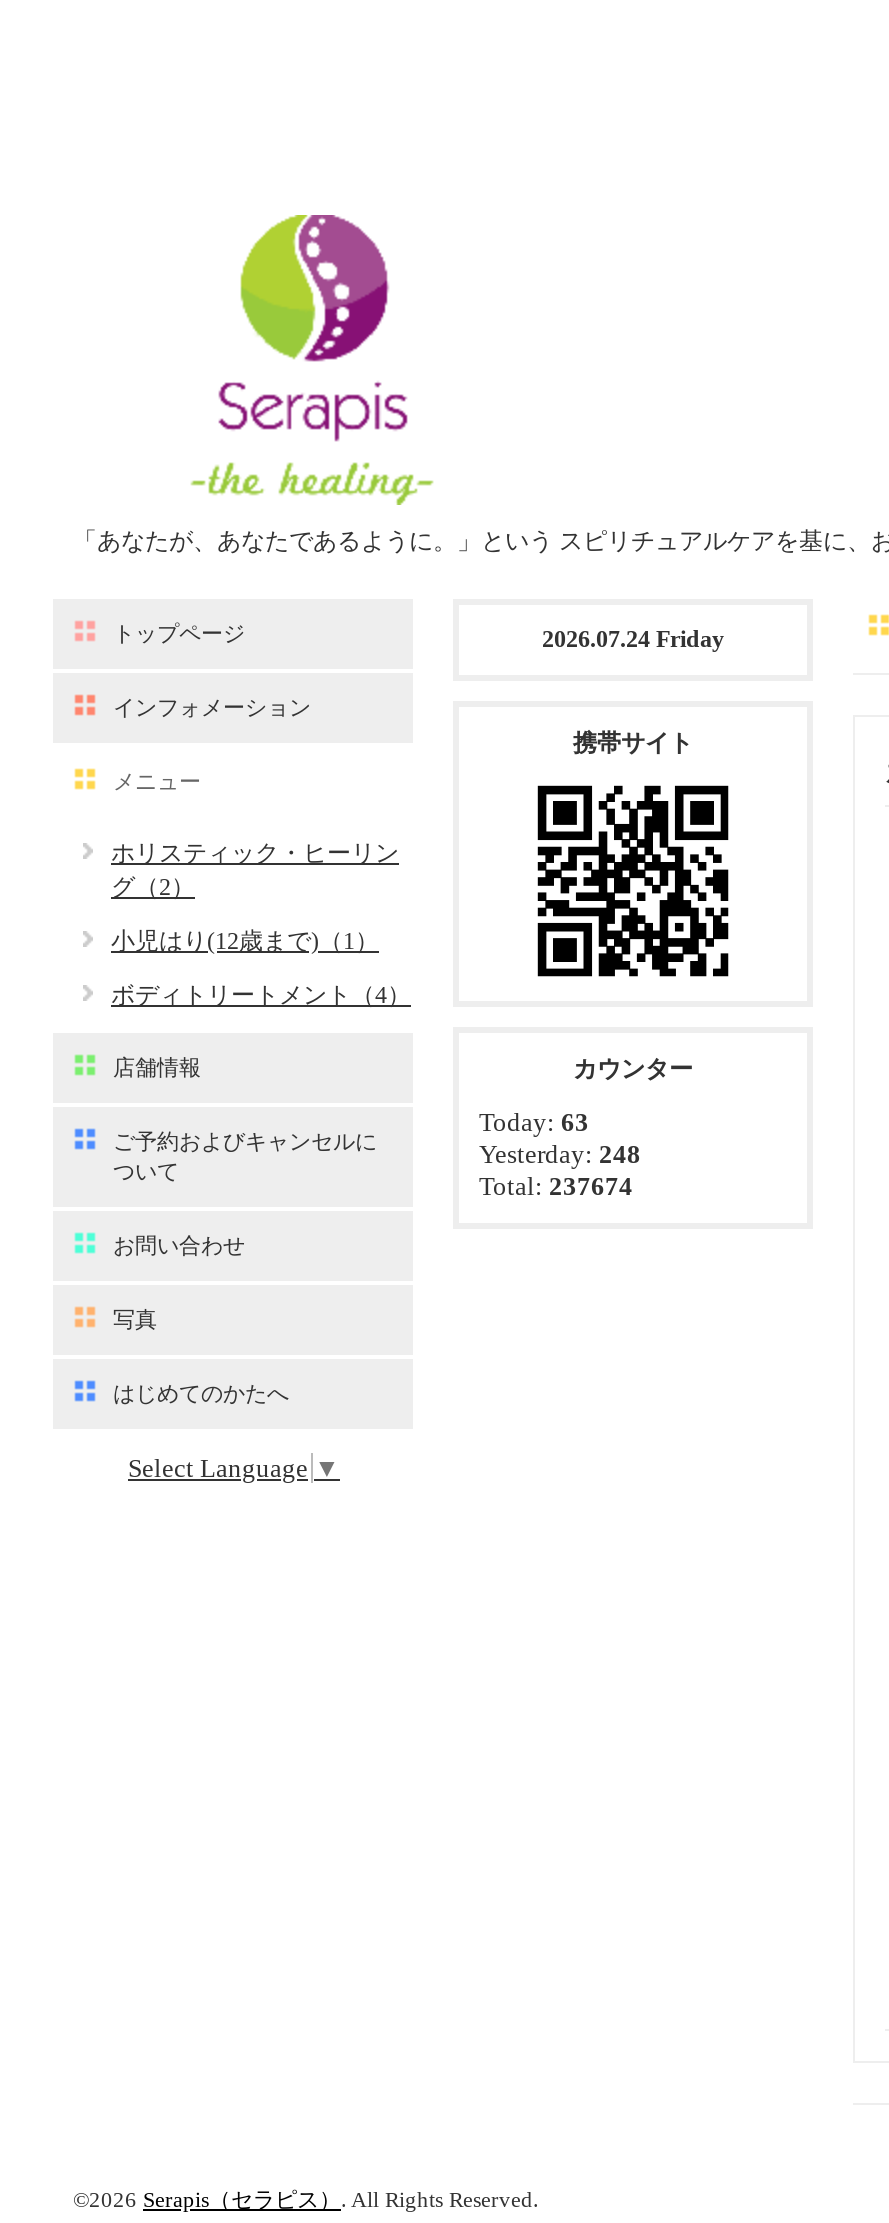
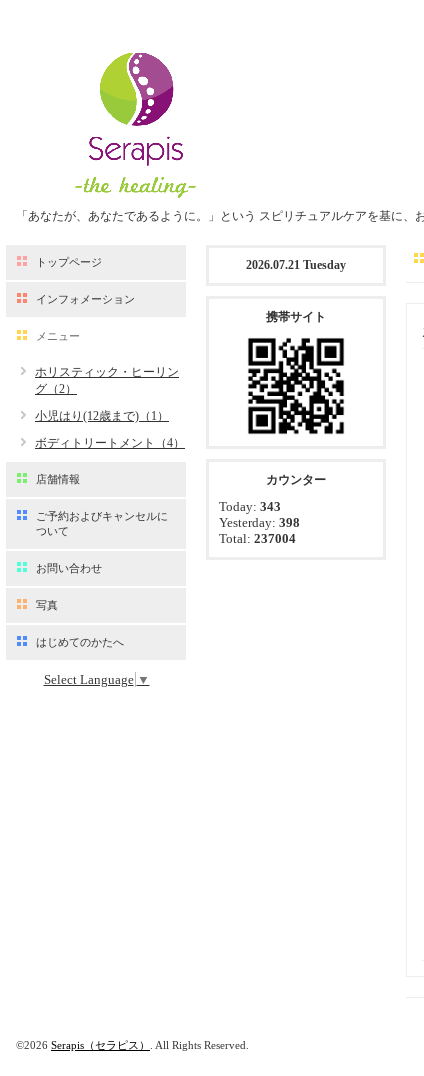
[542,625,724,653] 2026.07.24 Friday -> [246,258,346,272] 2026.07.21 Tuesday
[479,1107,589,1137] Today: 63 -> [219,499,281,514] Today: 343
[479,1139,641,1169] Yesterday: 248 -> [219,515,300,530] Yesterday: 398
[479,1171,633,1201] Total: 237674 -> [219,531,296,546] Total: 237004

